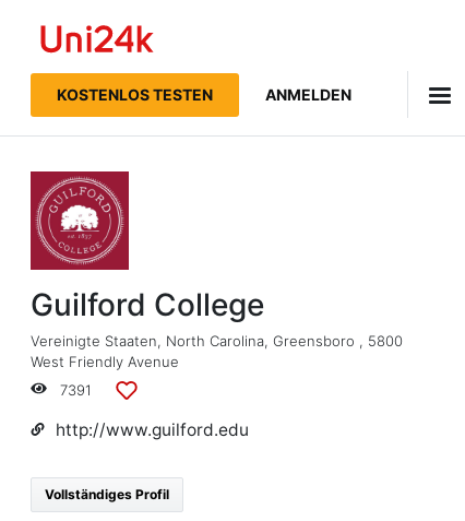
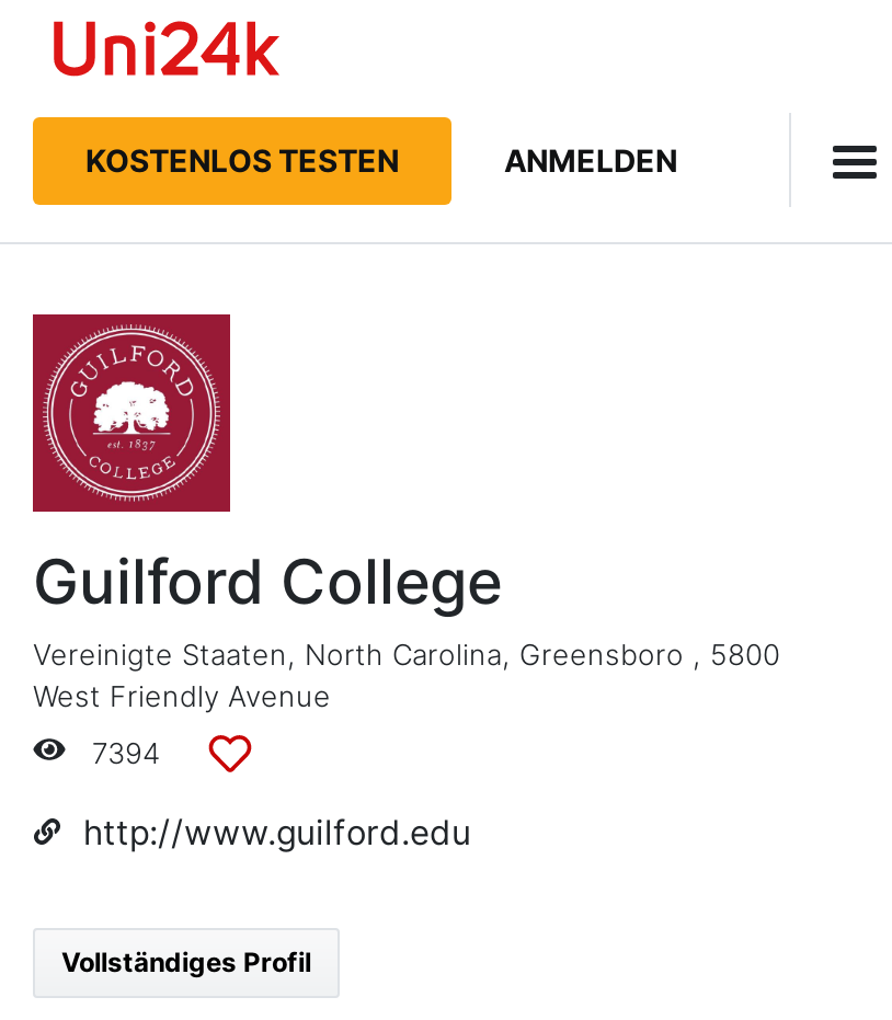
[60,381,92,398] 7391 -> [92,734,160,769] 7394

